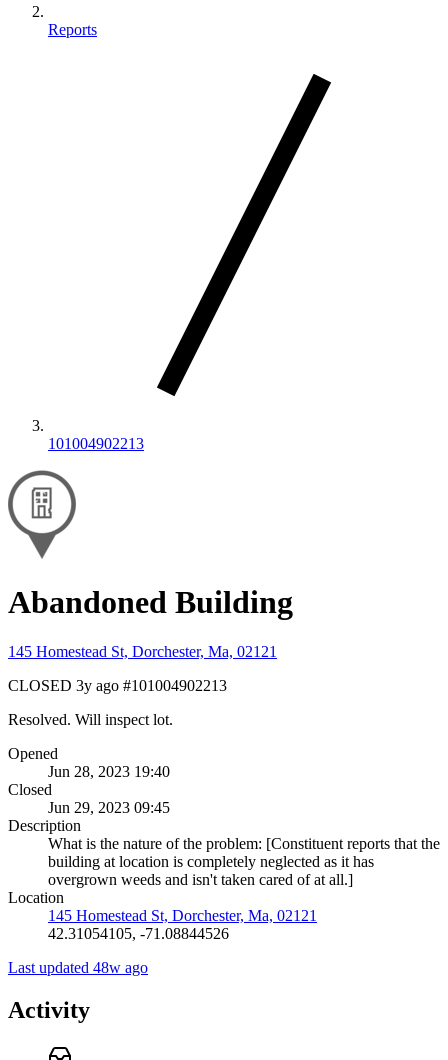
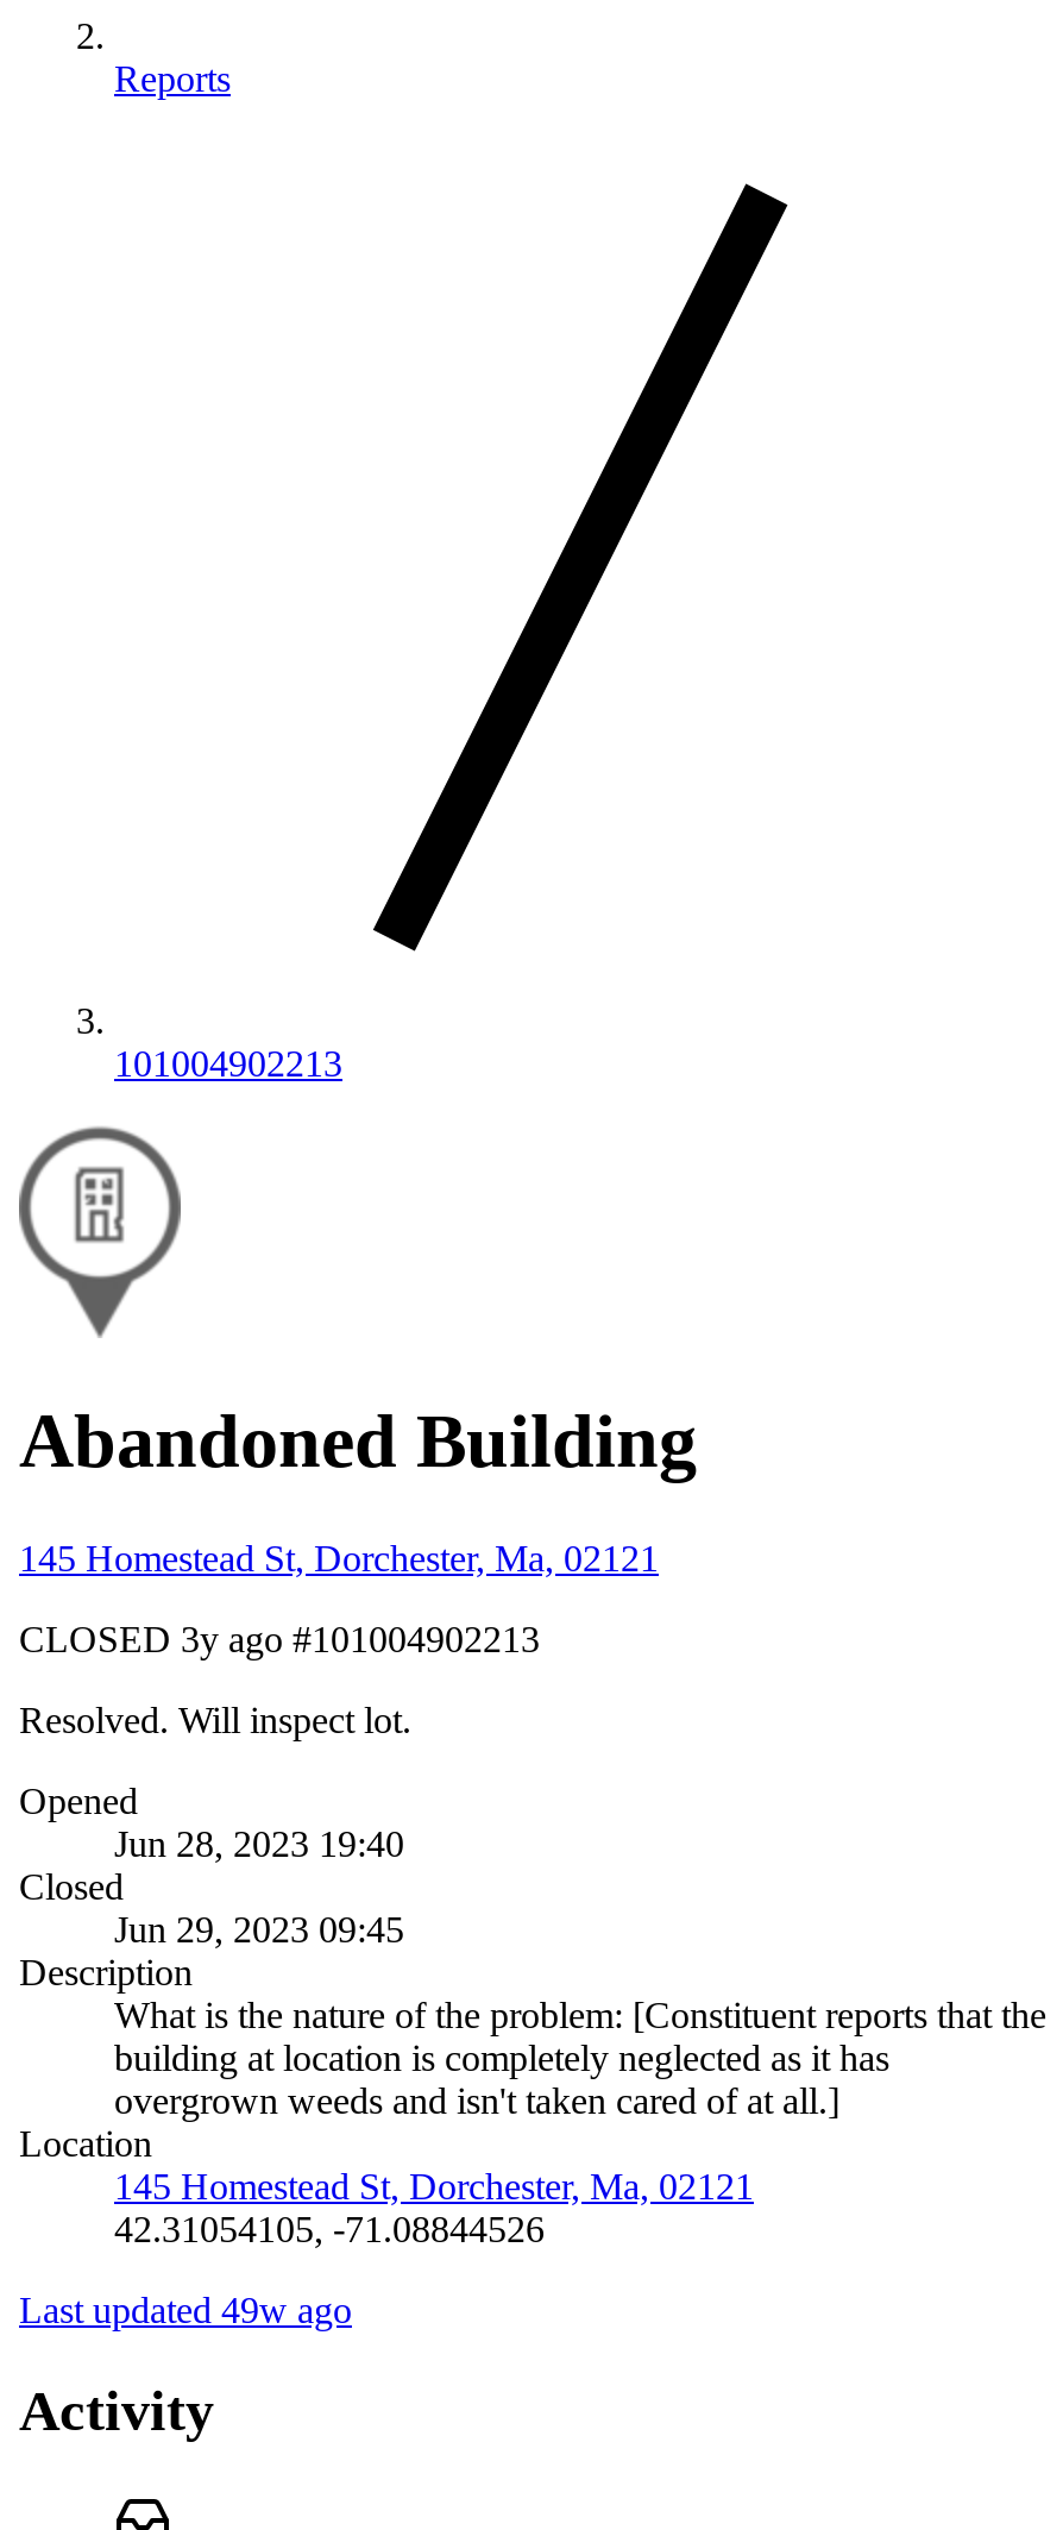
[8,959,148,976] Last updated 48w ago -> [19,2289,352,2330] Last updated 49w ago

